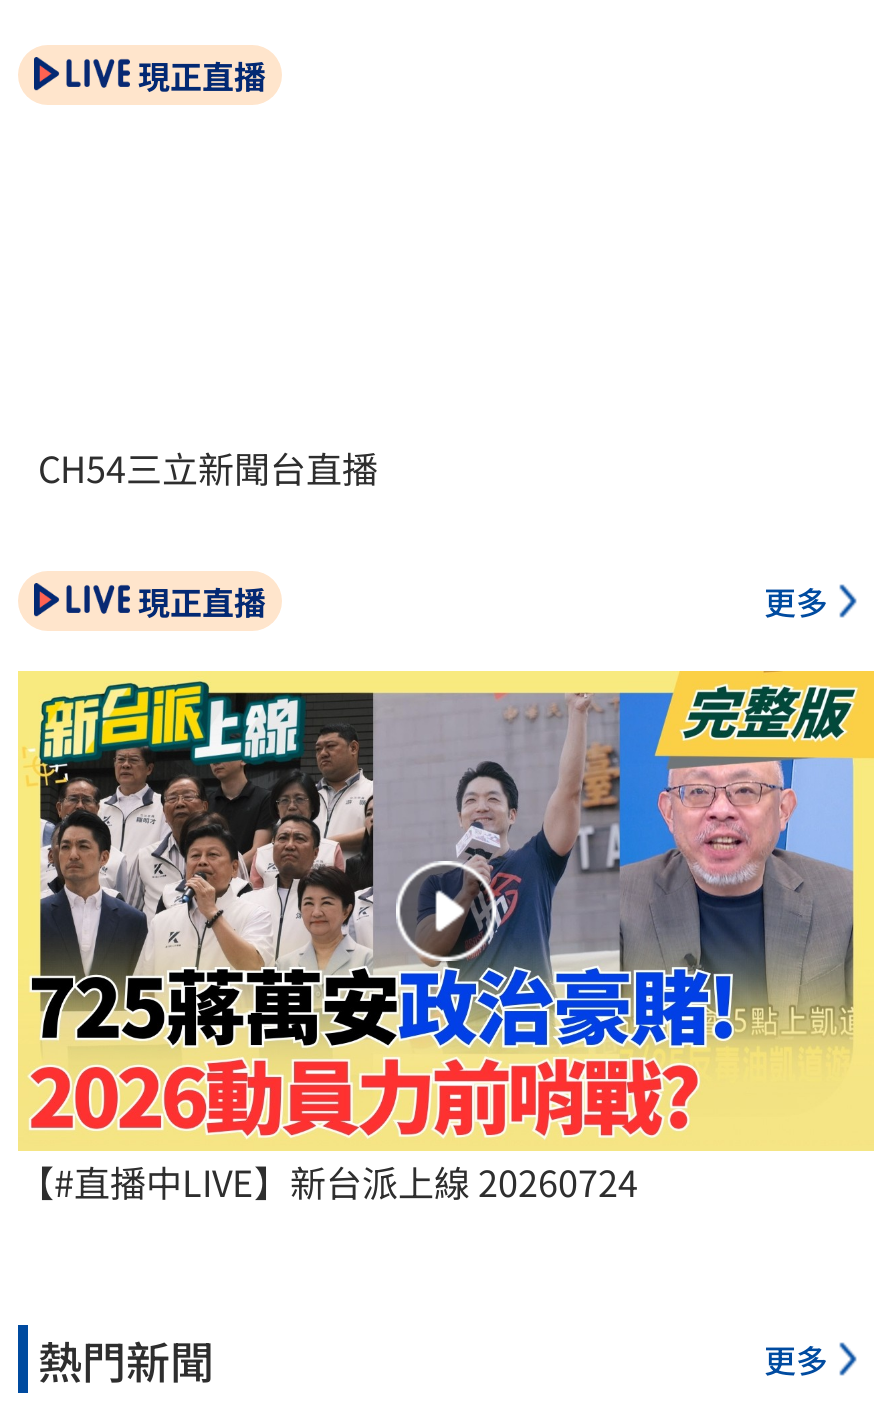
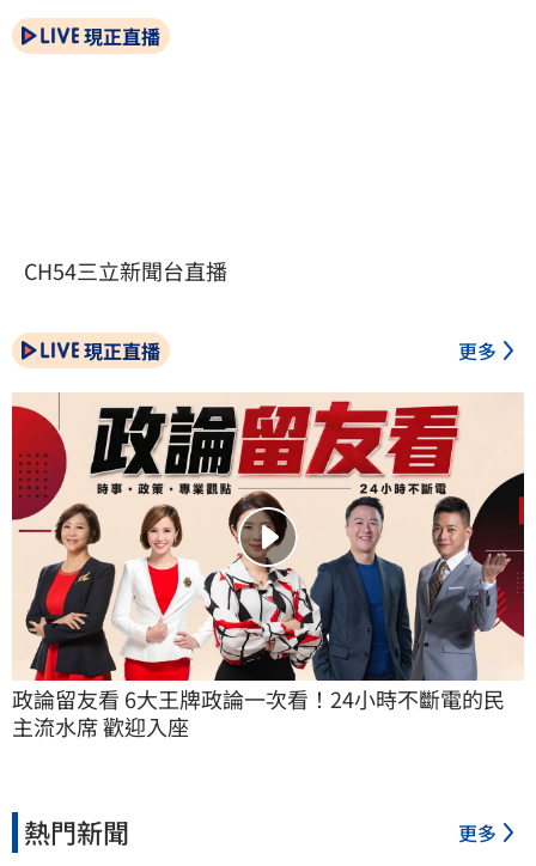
[18,670,874,1208] [image] | 【#直播中LIVE】新台派上線 20260724 -> [11,392,525,741] [image] | 政論留友看 6大王牌政論一次看！24小時不斷電的民 | 主流水席 歡迎入座

